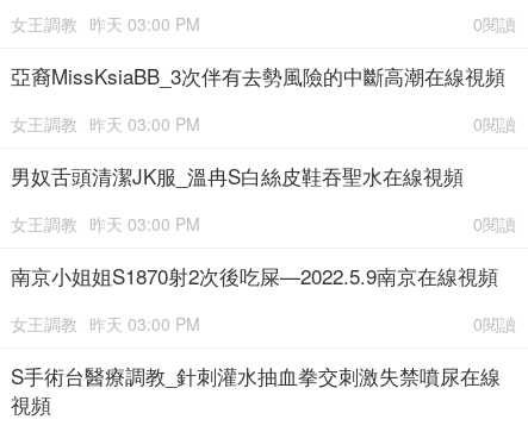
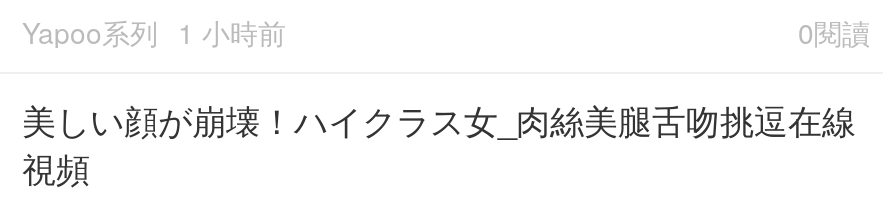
[11,12,516,390] 女王調教 昨天 03:00 PM | 亞裔MissKsiaBB_3次伴有去勢風險的中斷高潮在線視頻 | 0閱讀 | 女王調教 昨天 03:00 PM | 男奴舌頭清潔JK服_溫冉S白絲皮鞋吞聖水在線視頻 | 0閱讀 | 女王調教 昨天 03:00 PM | 南京小姐姐S1870射2次後吃屎—2022.5.9南京在線視頻 | 0閱讀 | 女王調教 昨天 03:00 PM | S手術台醫療調教_針刺灌水抽血拳交刺激失禁噴尿在線 -> [22,12,856,144] Yapoo系列 1 小時前 | 美しい顔が崩壊！ハイクラス女_肉絲美腿舌吻挑逗在線

